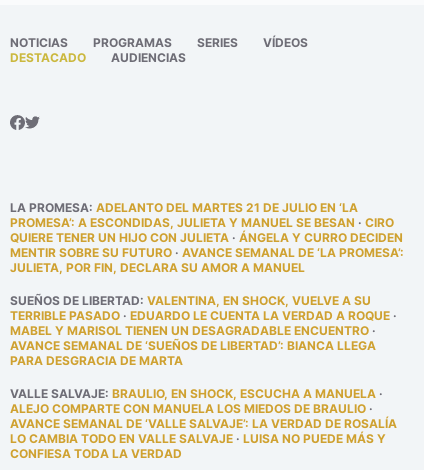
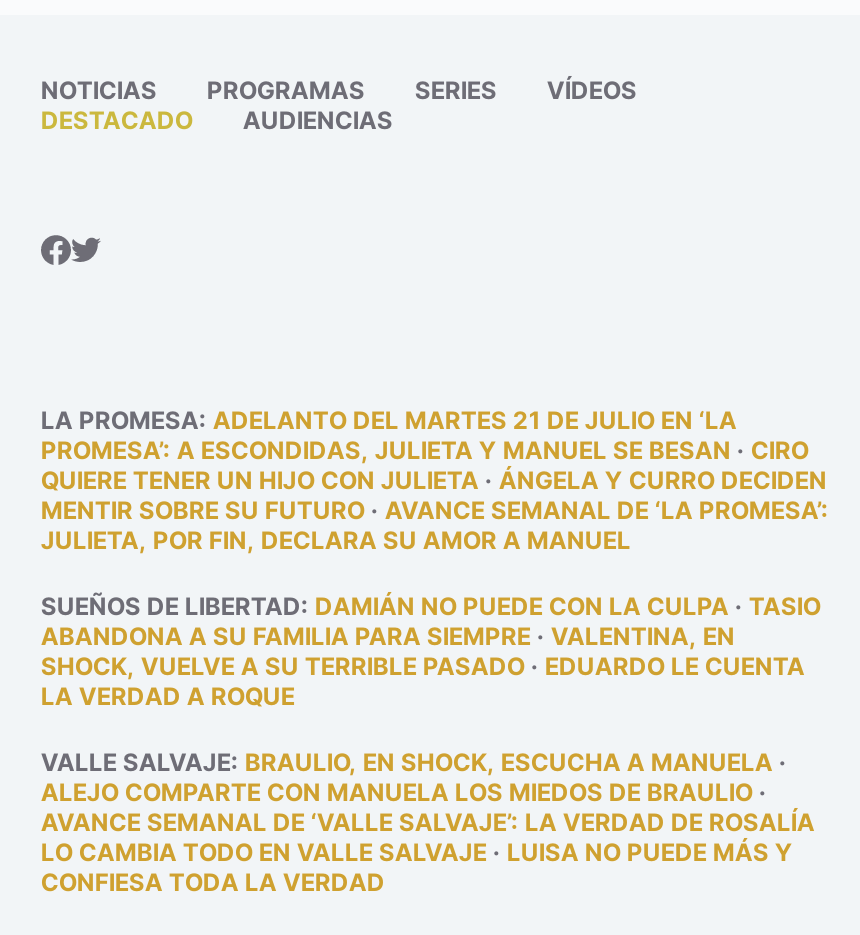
[10,293,397,368] SUEÑOS DE LIBERTAD: VALENTINA, EN SHOCK, VUELVE A SU | TERRIBLE PASADO · EDUARDO LE CUENTA LA VERDAD A ROQUE · | MABEL Y MARISOL TIENEN UN DESAGRADABLE ENCUENTRO · | AVANCE SEMANAL DE ‘SUEÑOS DE LIBERTAD’: BIANCA LLEGA | PARA DESGRACIA DE MARTA -> [41,592,821,712] SUEÑOS DE LIBERTAD: DAMIÁN NO PUEDE CON LA CULPA · TASIO | ABANDONA A SU FAMILIA PARA SIEMPRE · VALENTINA, EN | SHOCK, VUELVE A SU TERRIBLE PASADO · EDUARDO LE CUENTA | LA VERDAD A ROQUE

